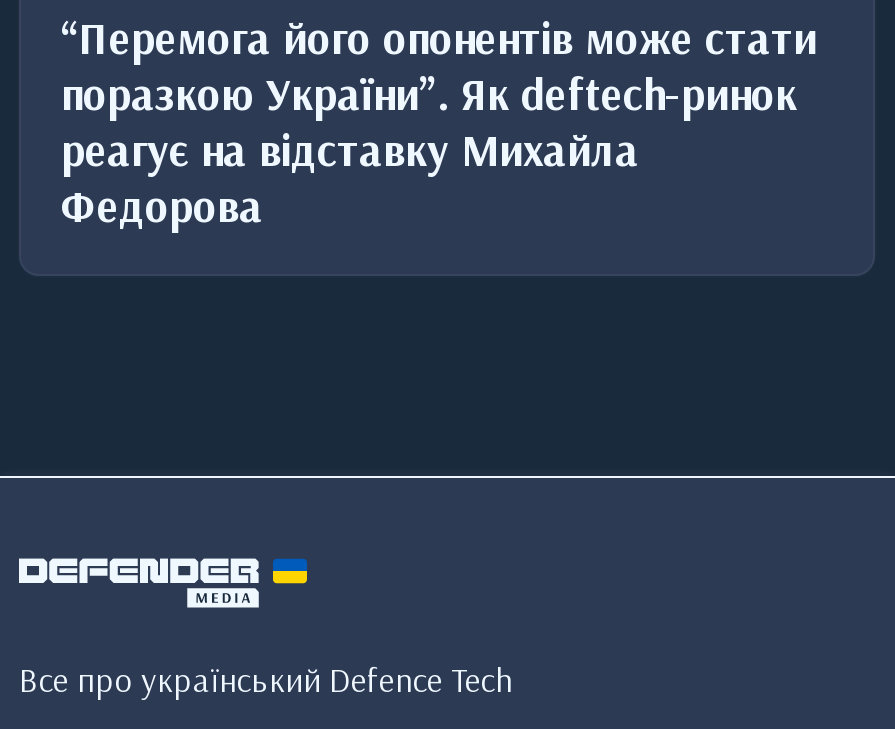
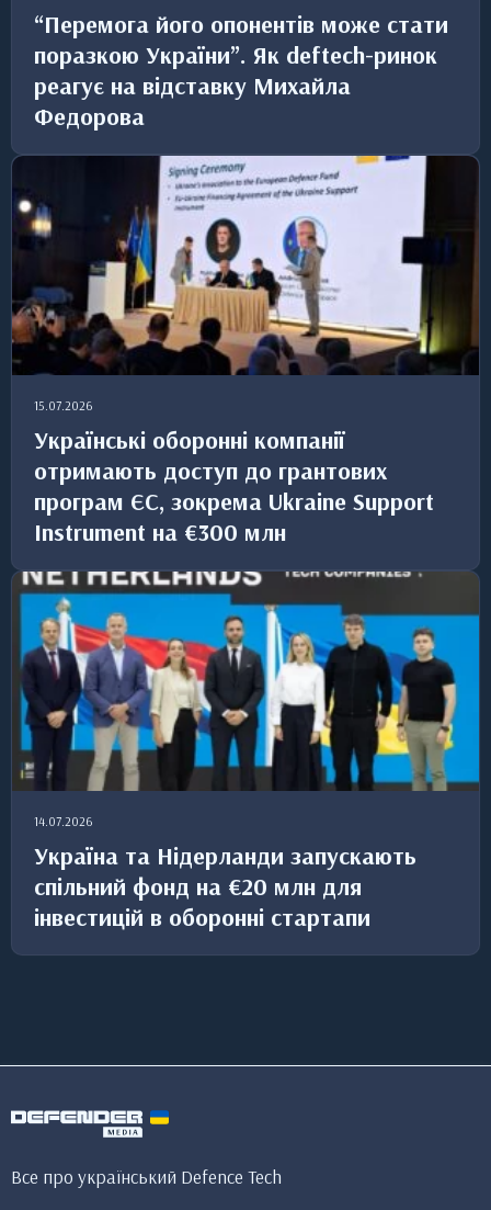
none -> [12,155,479,548] [image] | 15.07.2026 | Українські оборонні компанії | отримають доступ до грантових | програм ЄС, зокрема Ukraine Support | Instrument на €300 млн
none -> [13,570,480,933] [image] | 14.07.2026 | Україна та Нідерланди запускають | спільний фонд на €20 млн для | інвестицій в оборонні стартапи

